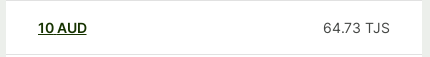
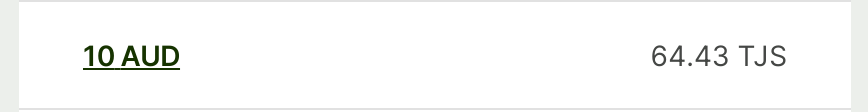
[323,19,390,36] 64.73 TJS -> [650,38,787,72] 64.43 TJS

